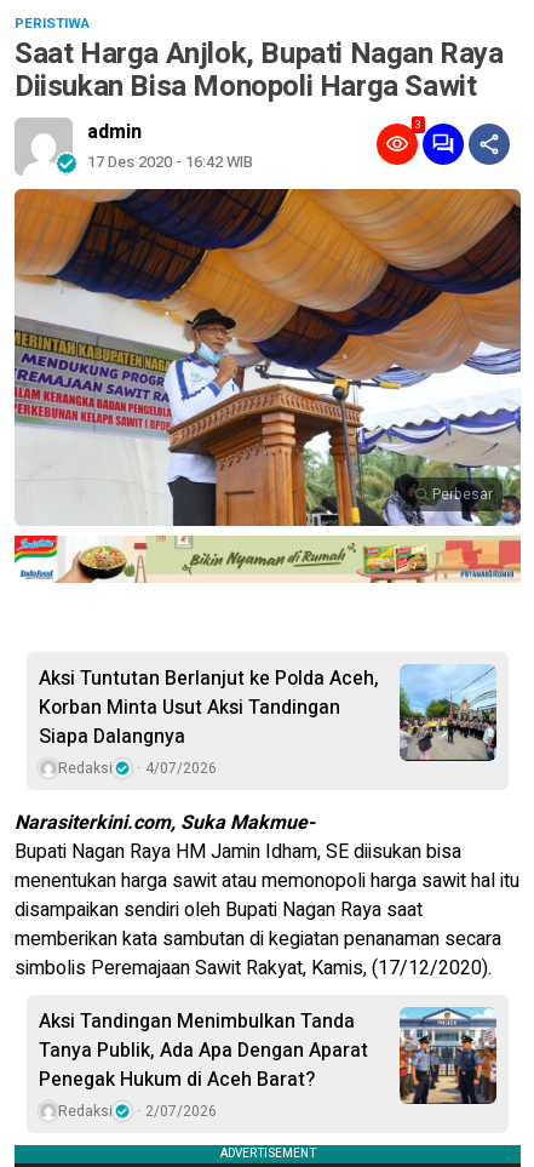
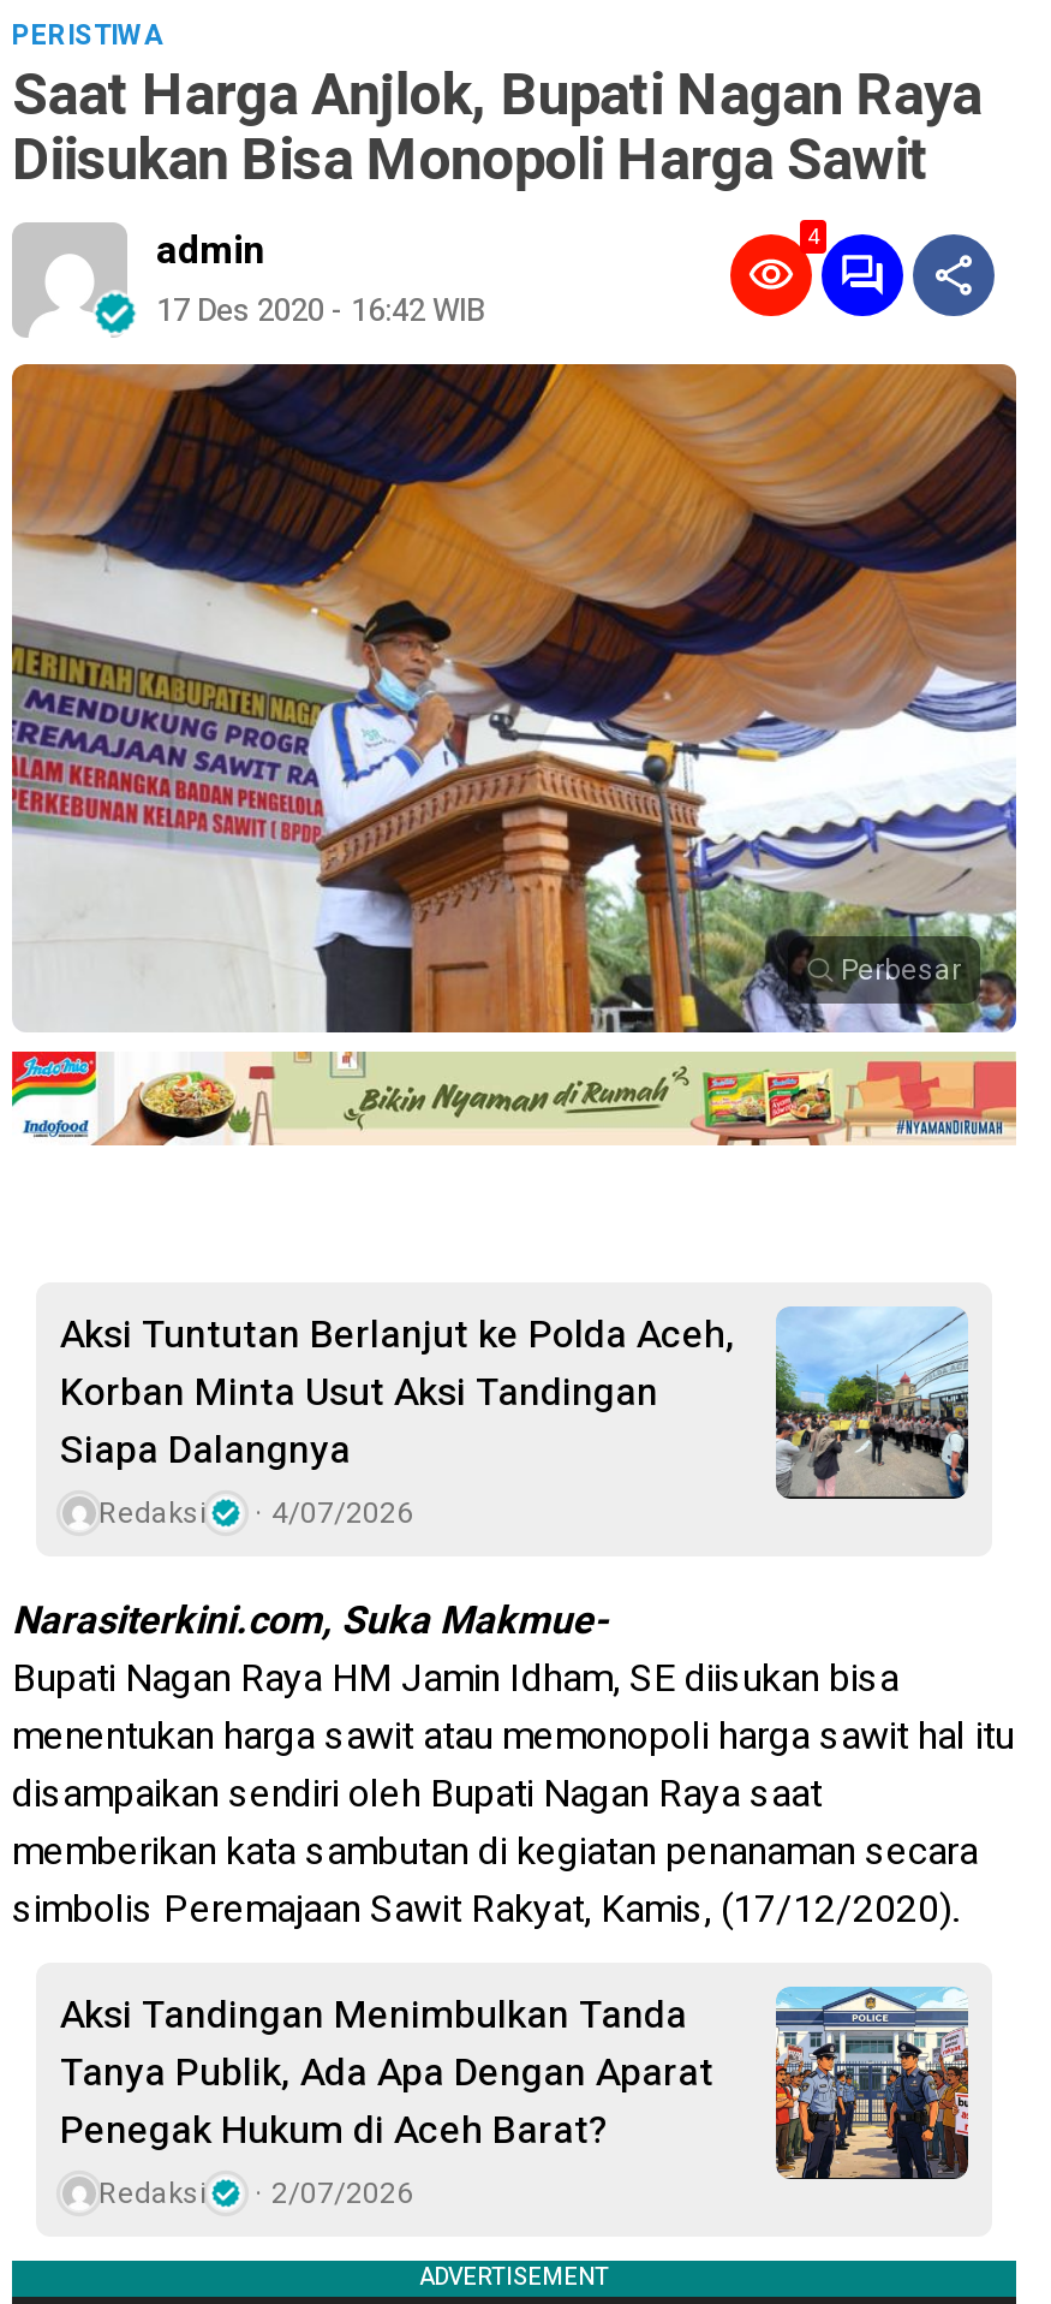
[415,117,421,133] 3 -> [807,222,819,253] 4

